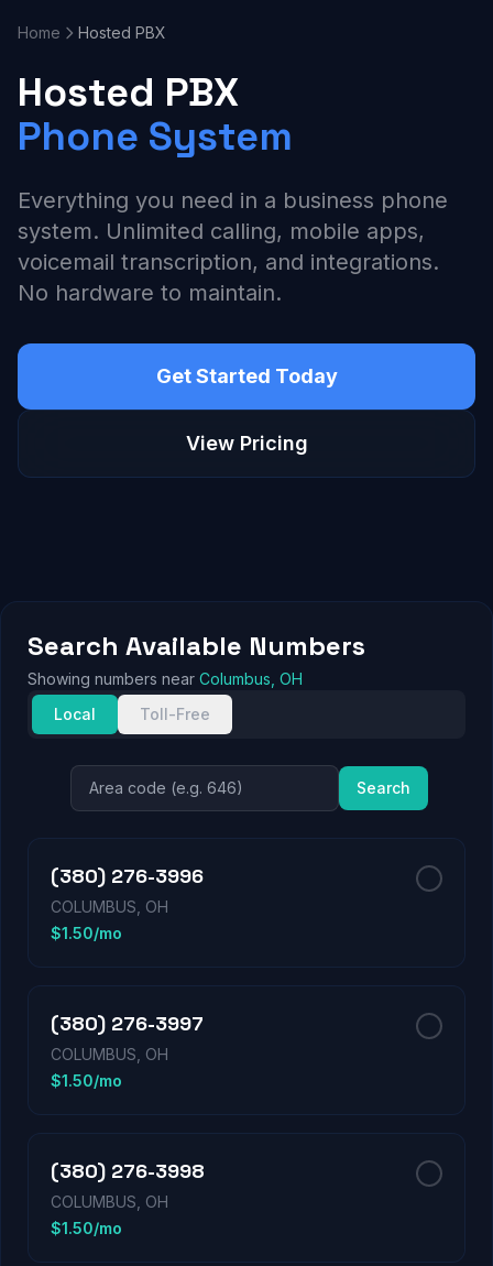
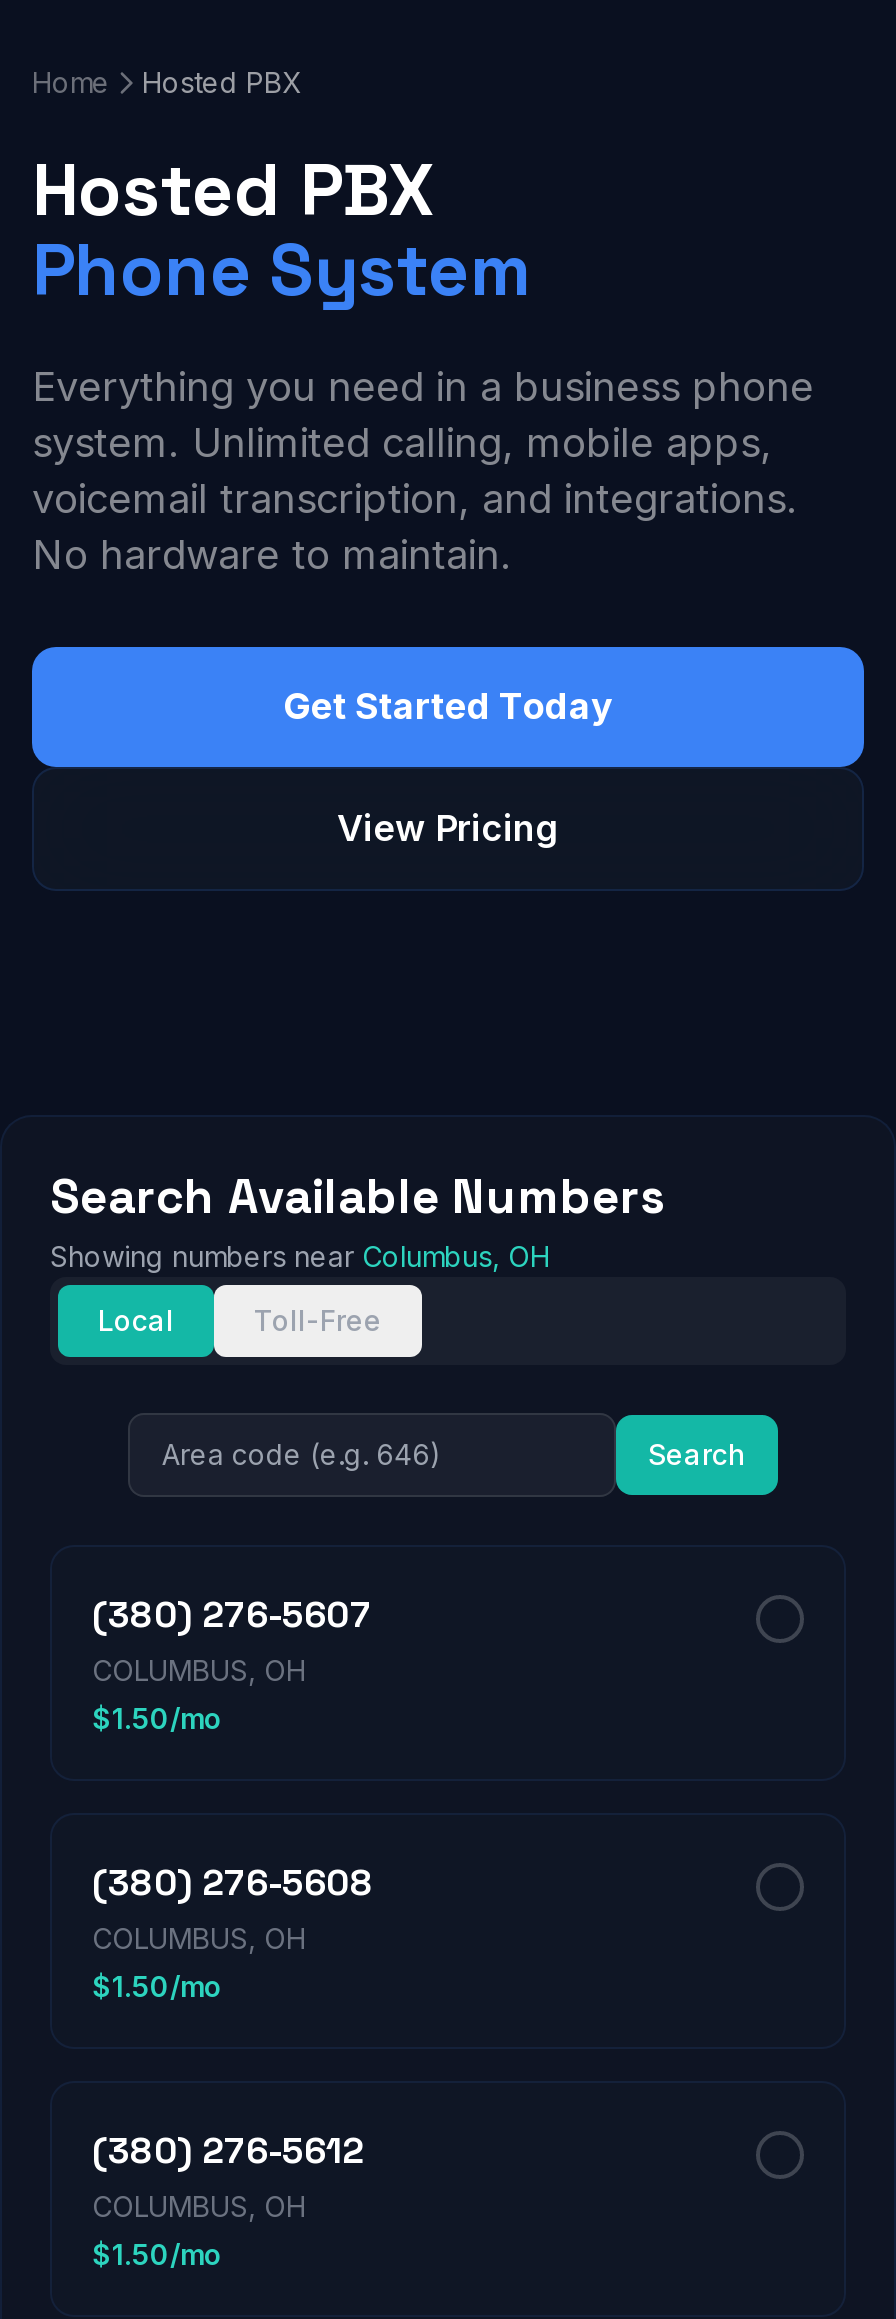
[51,863,204,888] (380) 276-3996 -> [92,1591,372,1637] (380) 276-5607
[51,1011,204,1036] (380) 276-3997 -> [92,1859,374,1905] (380) 276-5608
[51,1158,205,1183] (380) 276-3998 -> [92,2127,364,2173] (380) 276-5612

